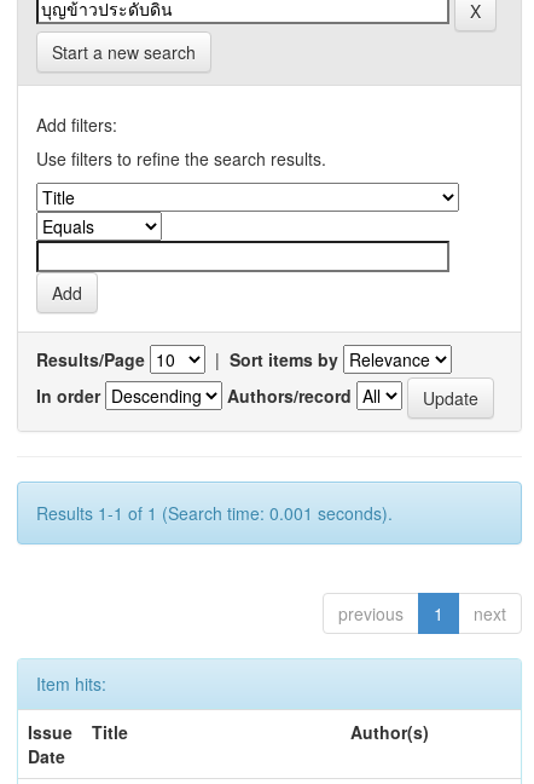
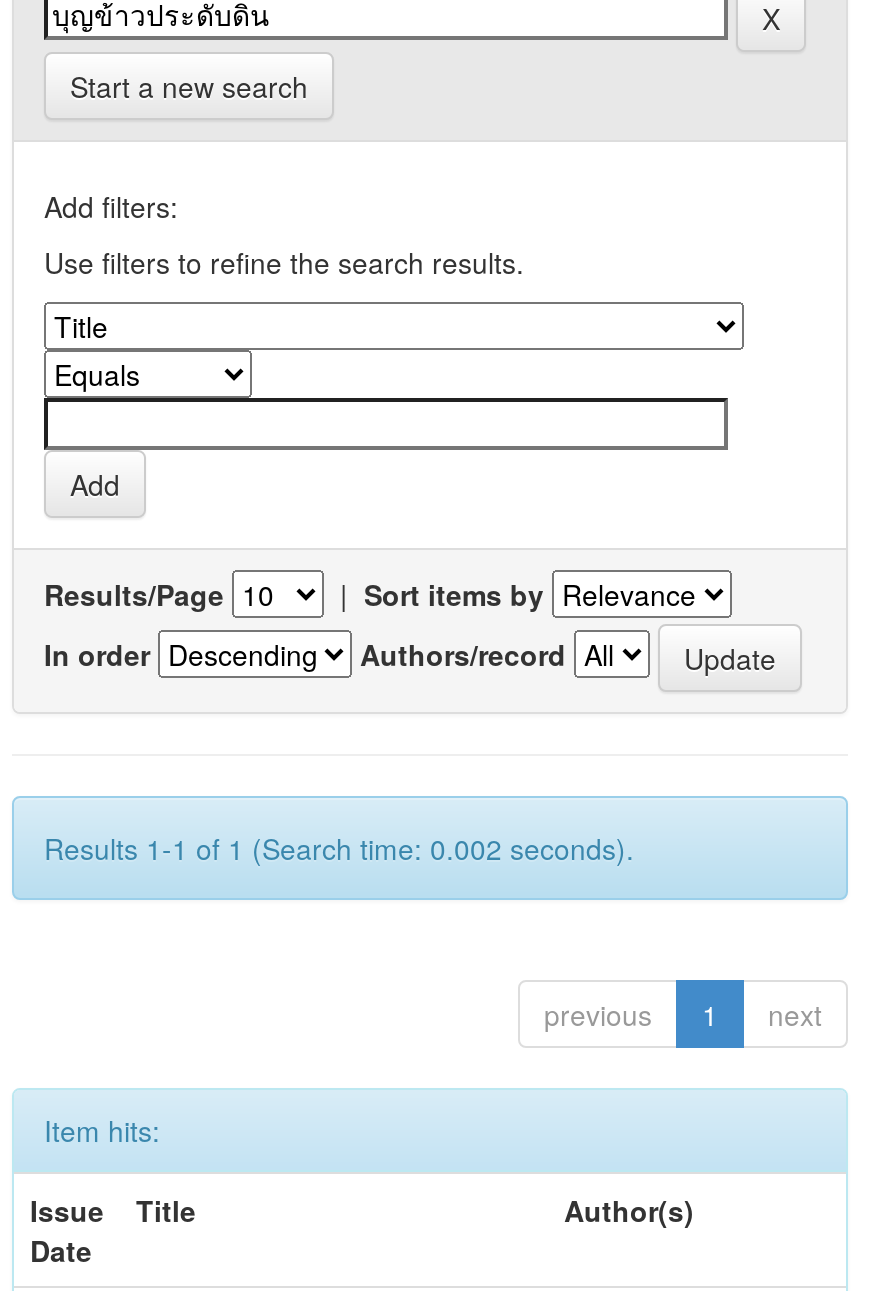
[36,501,393,525] Results 1-1 of 1 (Search time: 0.001 seconds). -> [44,828,634,868] Results 1-1 of 1 (Search time: 0.002 seconds).

